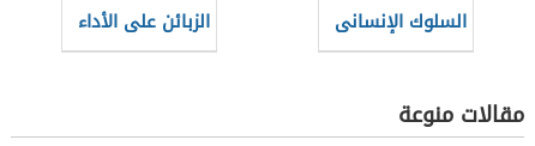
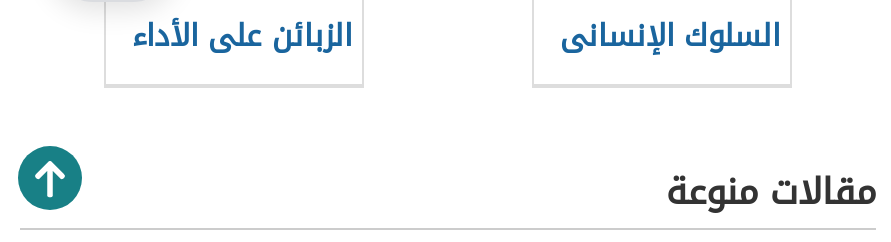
none -> [16,144,84,212] [image]

